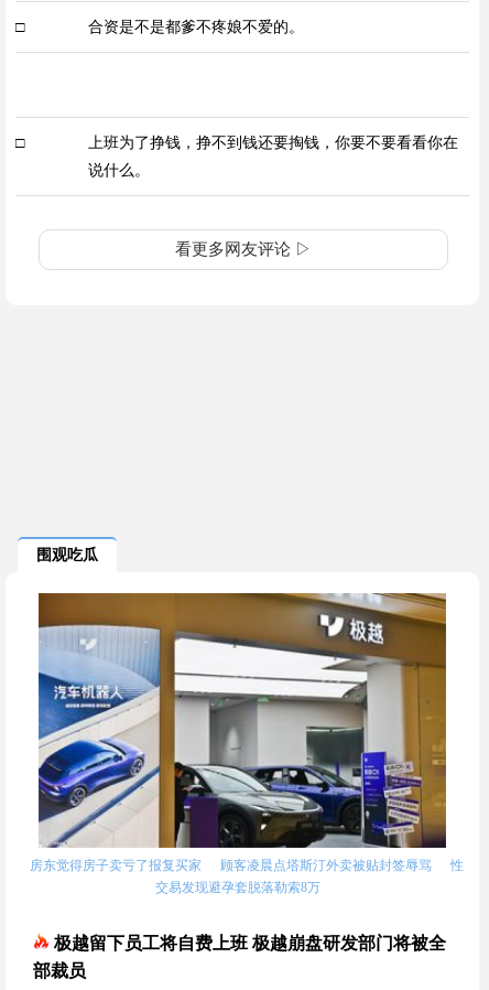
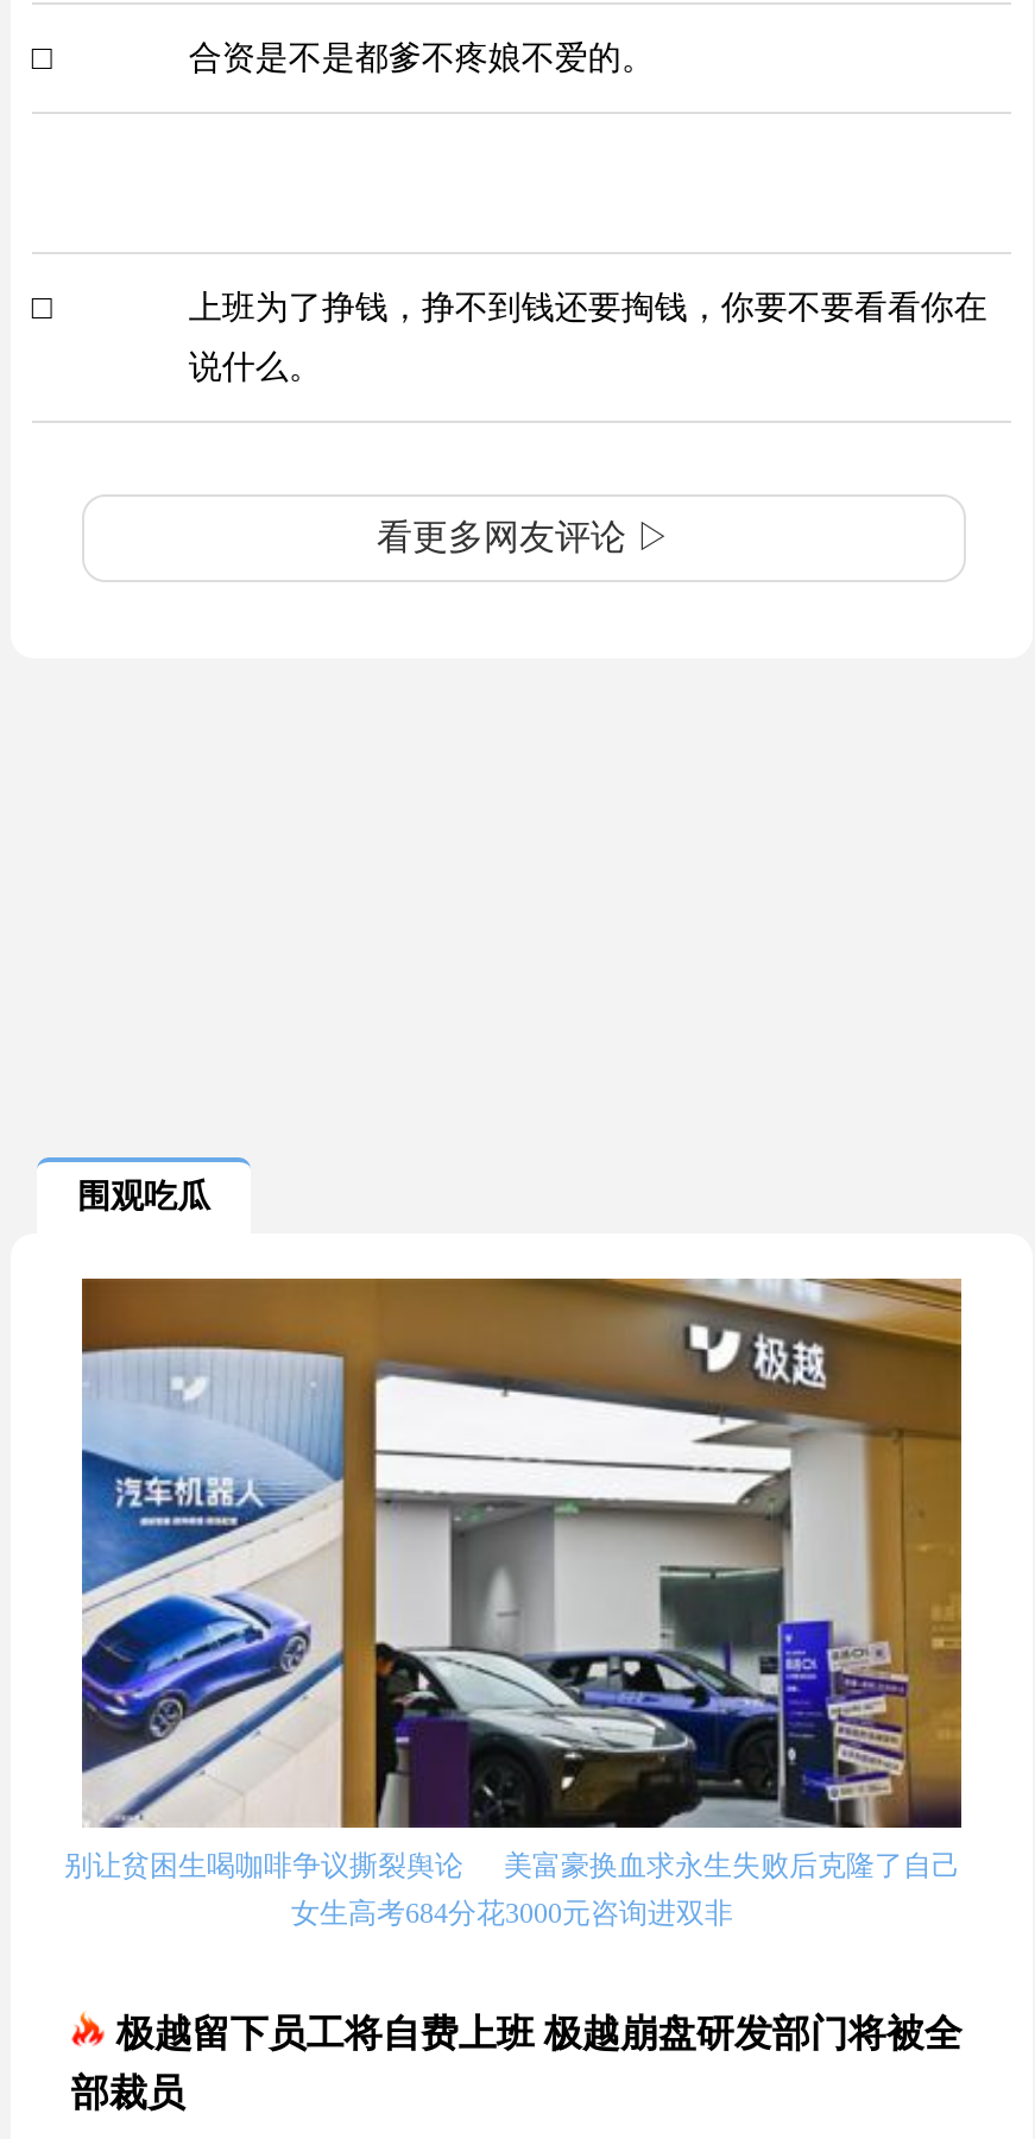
[30,857,464,895] 房东觉得房子卖亏了报复买家 | 顾客凌晨点塔斯汀外卖被贴封签辱骂 | 性 | 交易发现避孕套脱落勒索8万 -> [64,1849,960,1929] 别让贫困生喝咖啡争议撕裂舆论 | 美富豪换血求永生失败后克隆了自己 | 女生高考684分花3000元咨询进双非

